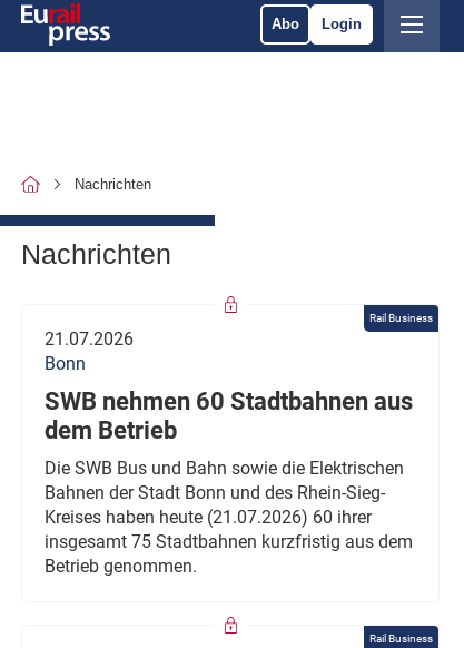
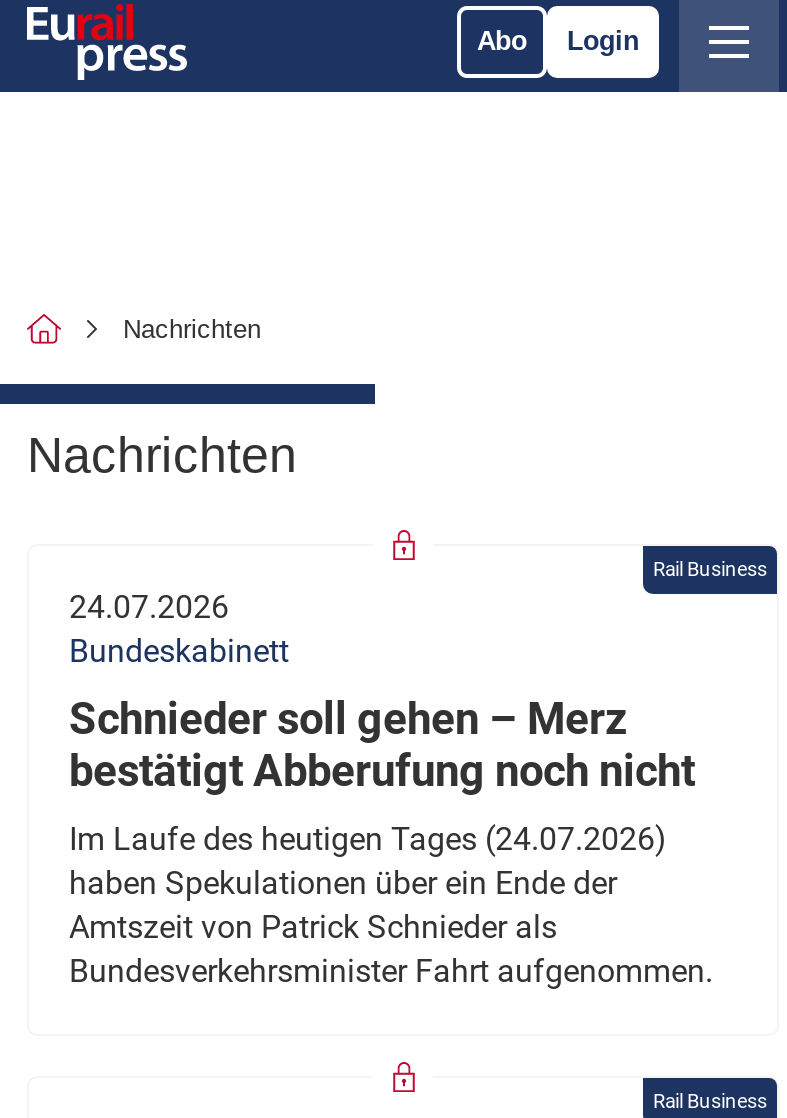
[45,329,134,374] 21.07.2026 | Bonn -> [69,588,289,670] 24.07.2026 | Bundeskabinett
[45,388,413,444] SWB nehmen 60 Stadtbahnen aus | dem Betrieb -> [69,694,695,796] Schnieder soll gehen – Merz | bestätigt Abberufung noch nicht
[45,458,413,577] Die SWB Bus und Bahn sowie die Elektrischen | Bahnen der Stadt Bonn und des Rhein-Sieg- | Kreises haben heute (21.07.2026) 60 ihrer | insgesamt 75 Stadtbahnen kurzfristig aus dem | Betrieb genommen. -> [69,820,713,990] Im Laufe des heutigen Tages (24.07.2026) | haben Spekulationen über ein Ende der | Amtszeit von Patrick Schnieder als | Bundesverkehrsminister Fahrt aufgenommen.

